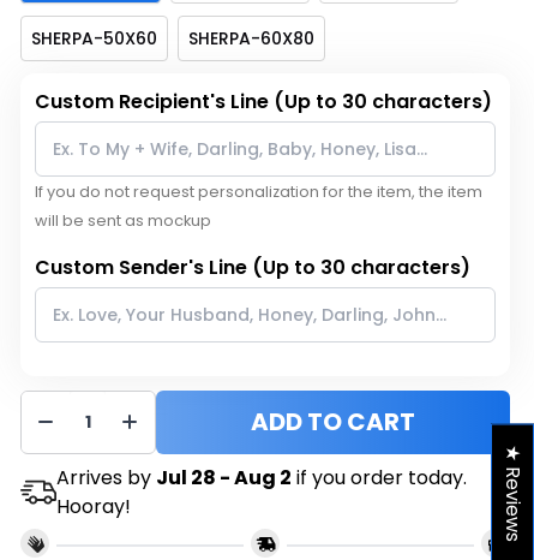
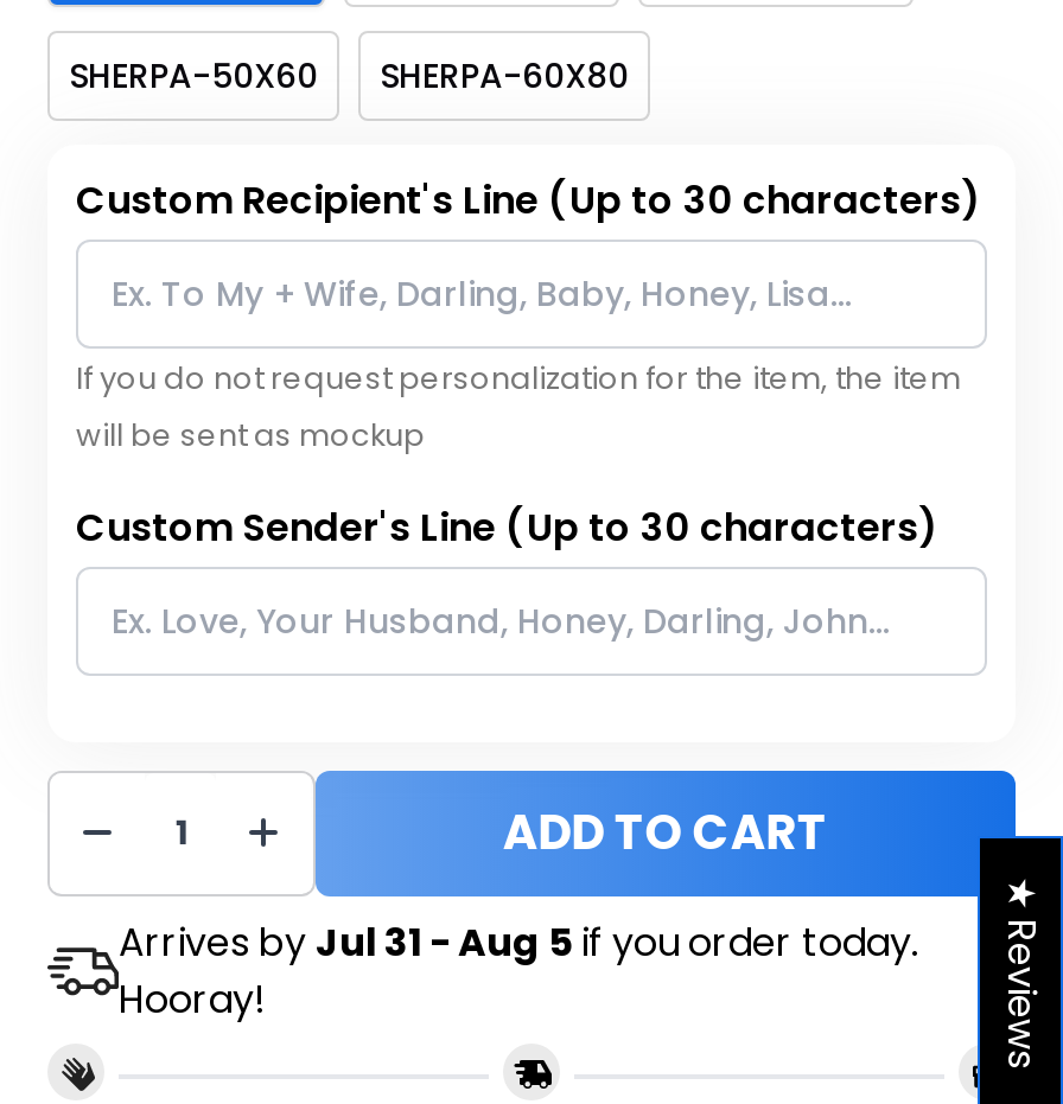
[56,464,466,491] Arrives by Jul 28 - Aug 2 if you order today. -> [119,915,918,970] Arrives by Jul 31 - Aug 5 if you order today.

